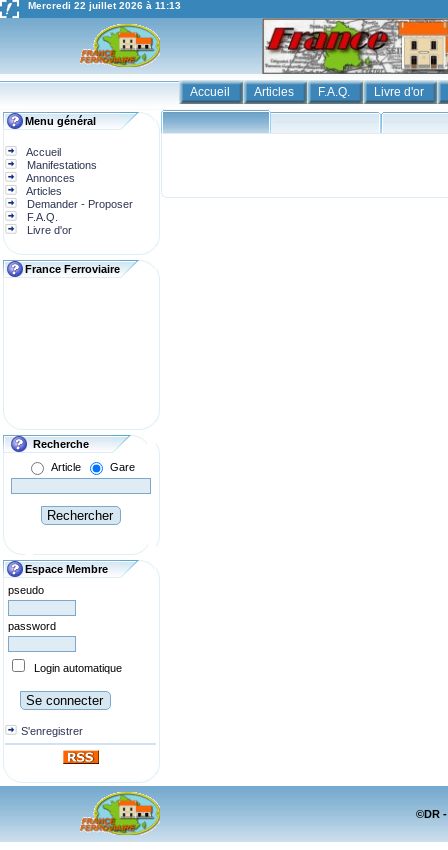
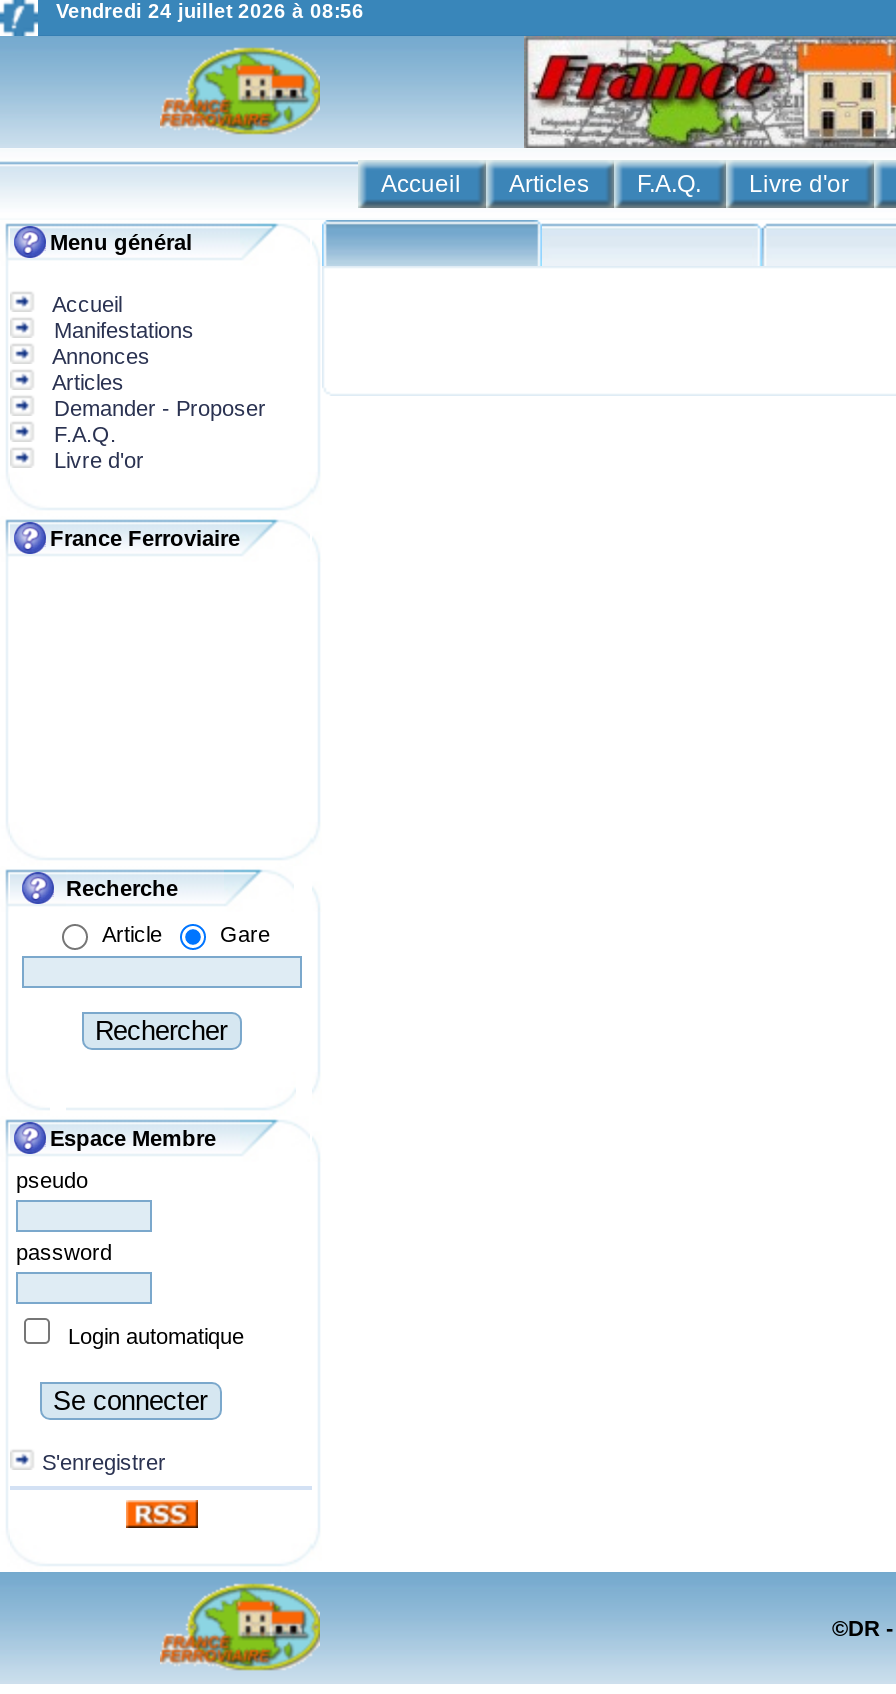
[22,0,181,11] Mercredi 22 juillet 2026 à 11:13 -> [44,0,364,22] Vendredi 24 juillet 2026 à 08:56

